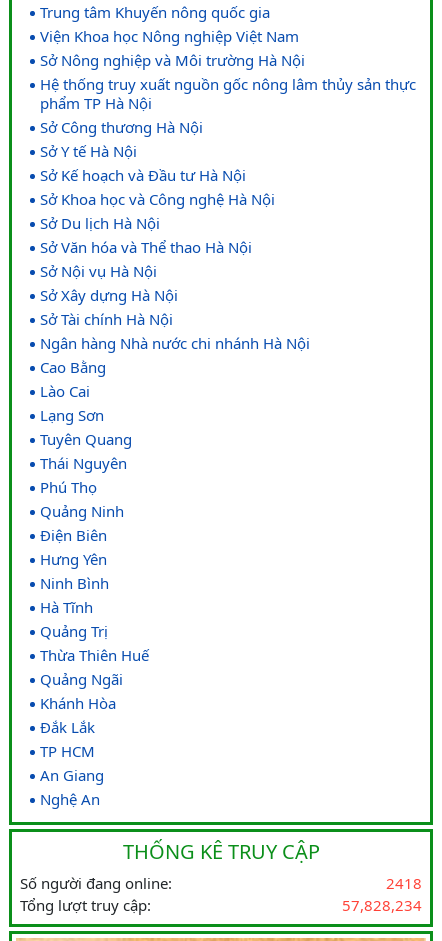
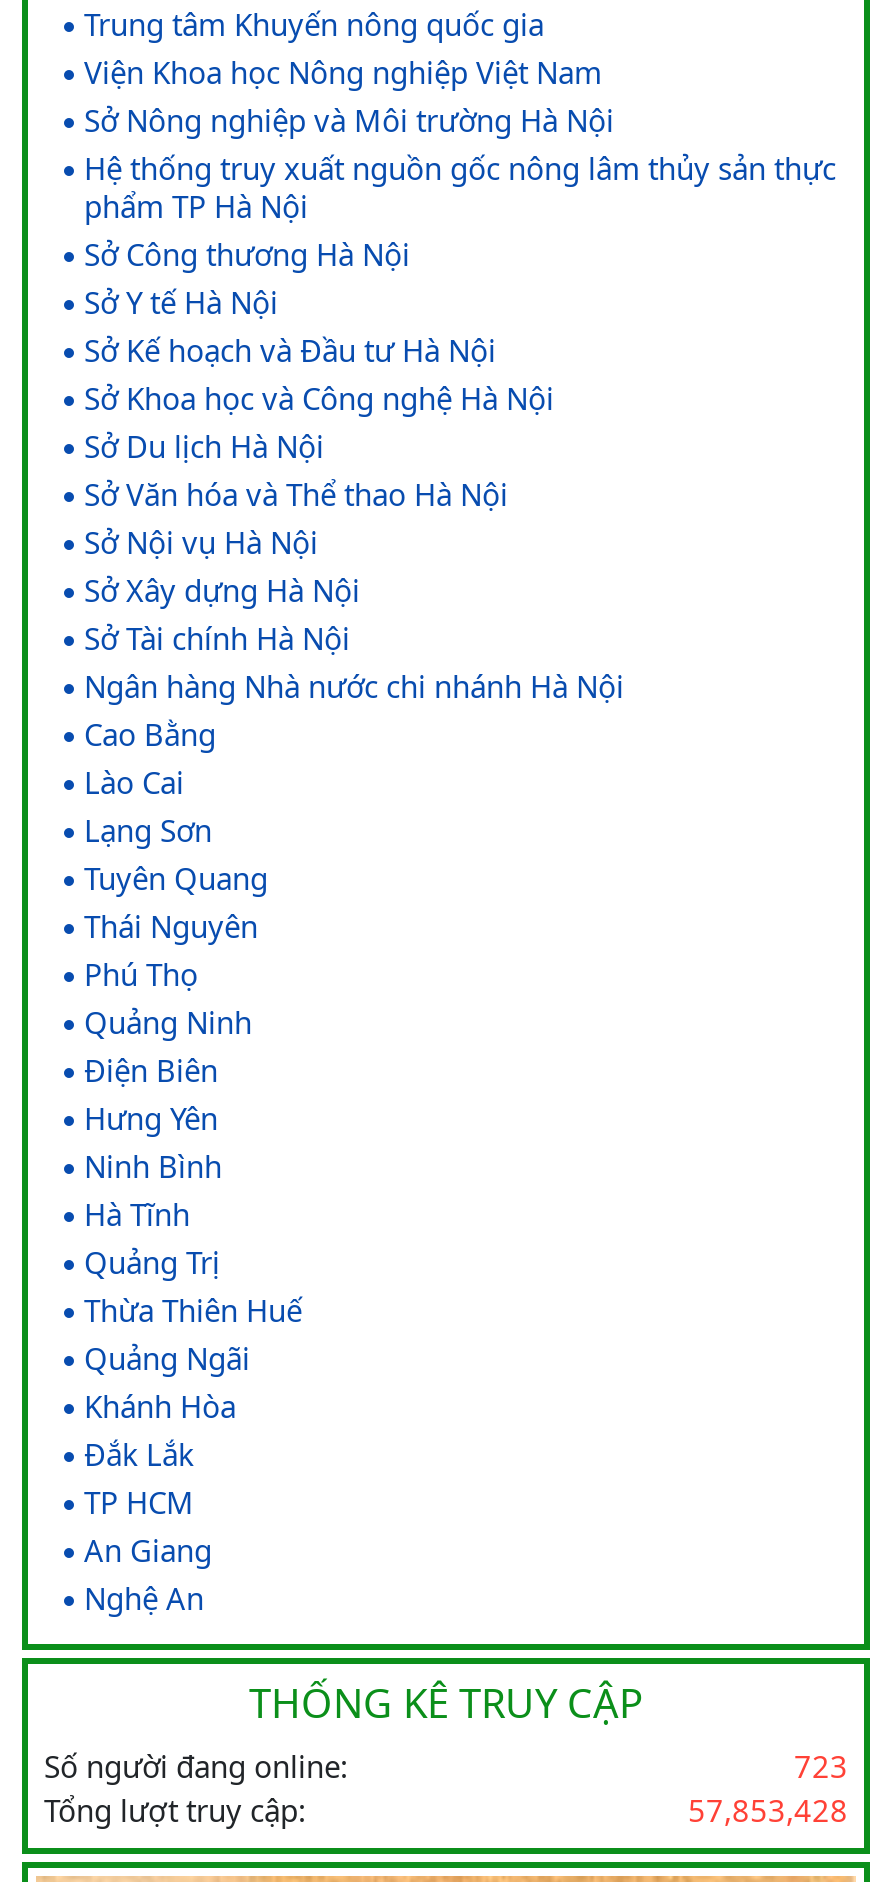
[386,873,422,893] 2418 -> [794,1747,848,1787] 723
[342,895,422,915] 57,828,234 -> [688,1791,848,1831] 57,853,428

